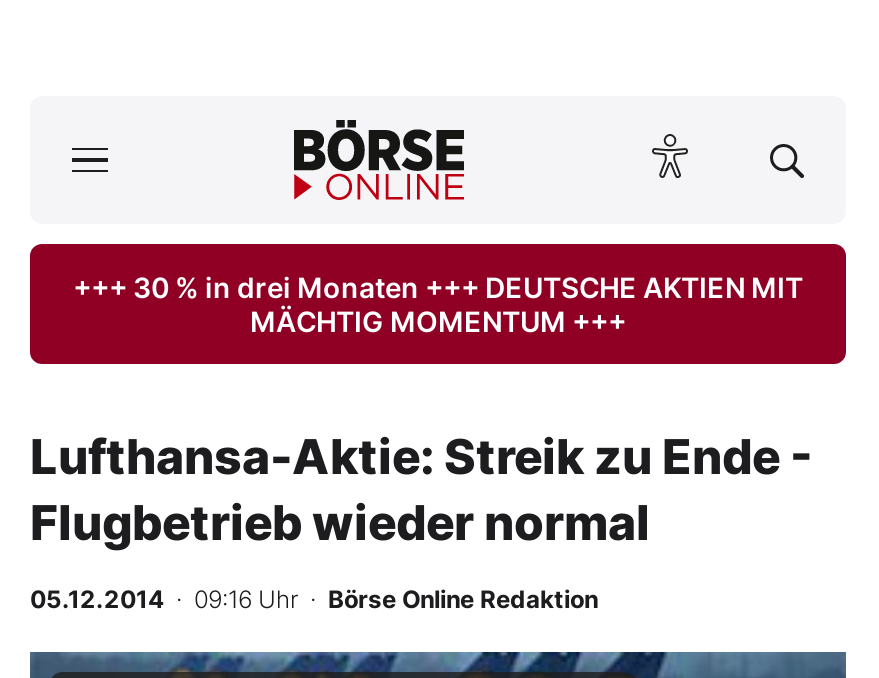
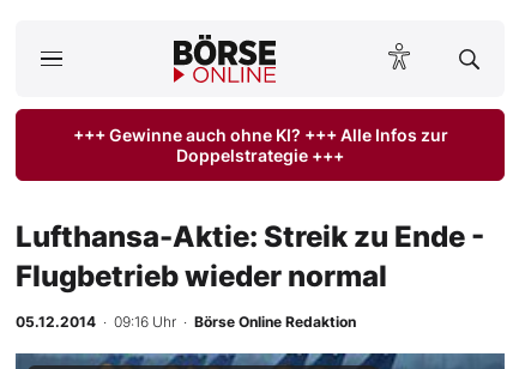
[73,270,803,338] +++ 30 % in drei Monaten +++ DEUTSCHE AKTIEN MIT | MÄCHTIG MOMENTUM +++ -> [73,125,448,165] +++ Gewinne auch ohne KI? +++ Alle Infos zur | Doppelstrategie +++

